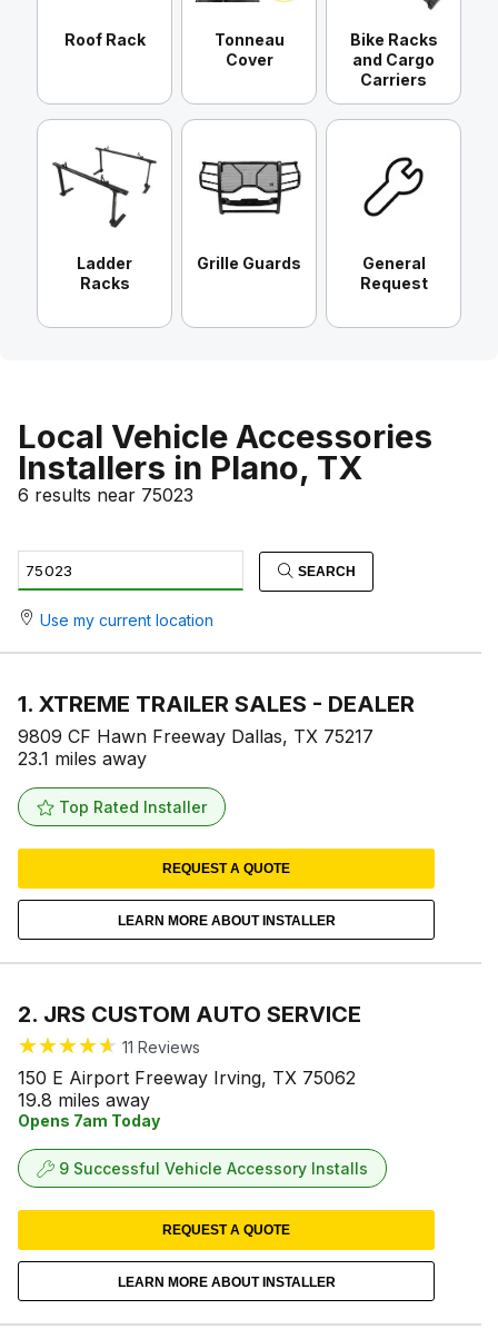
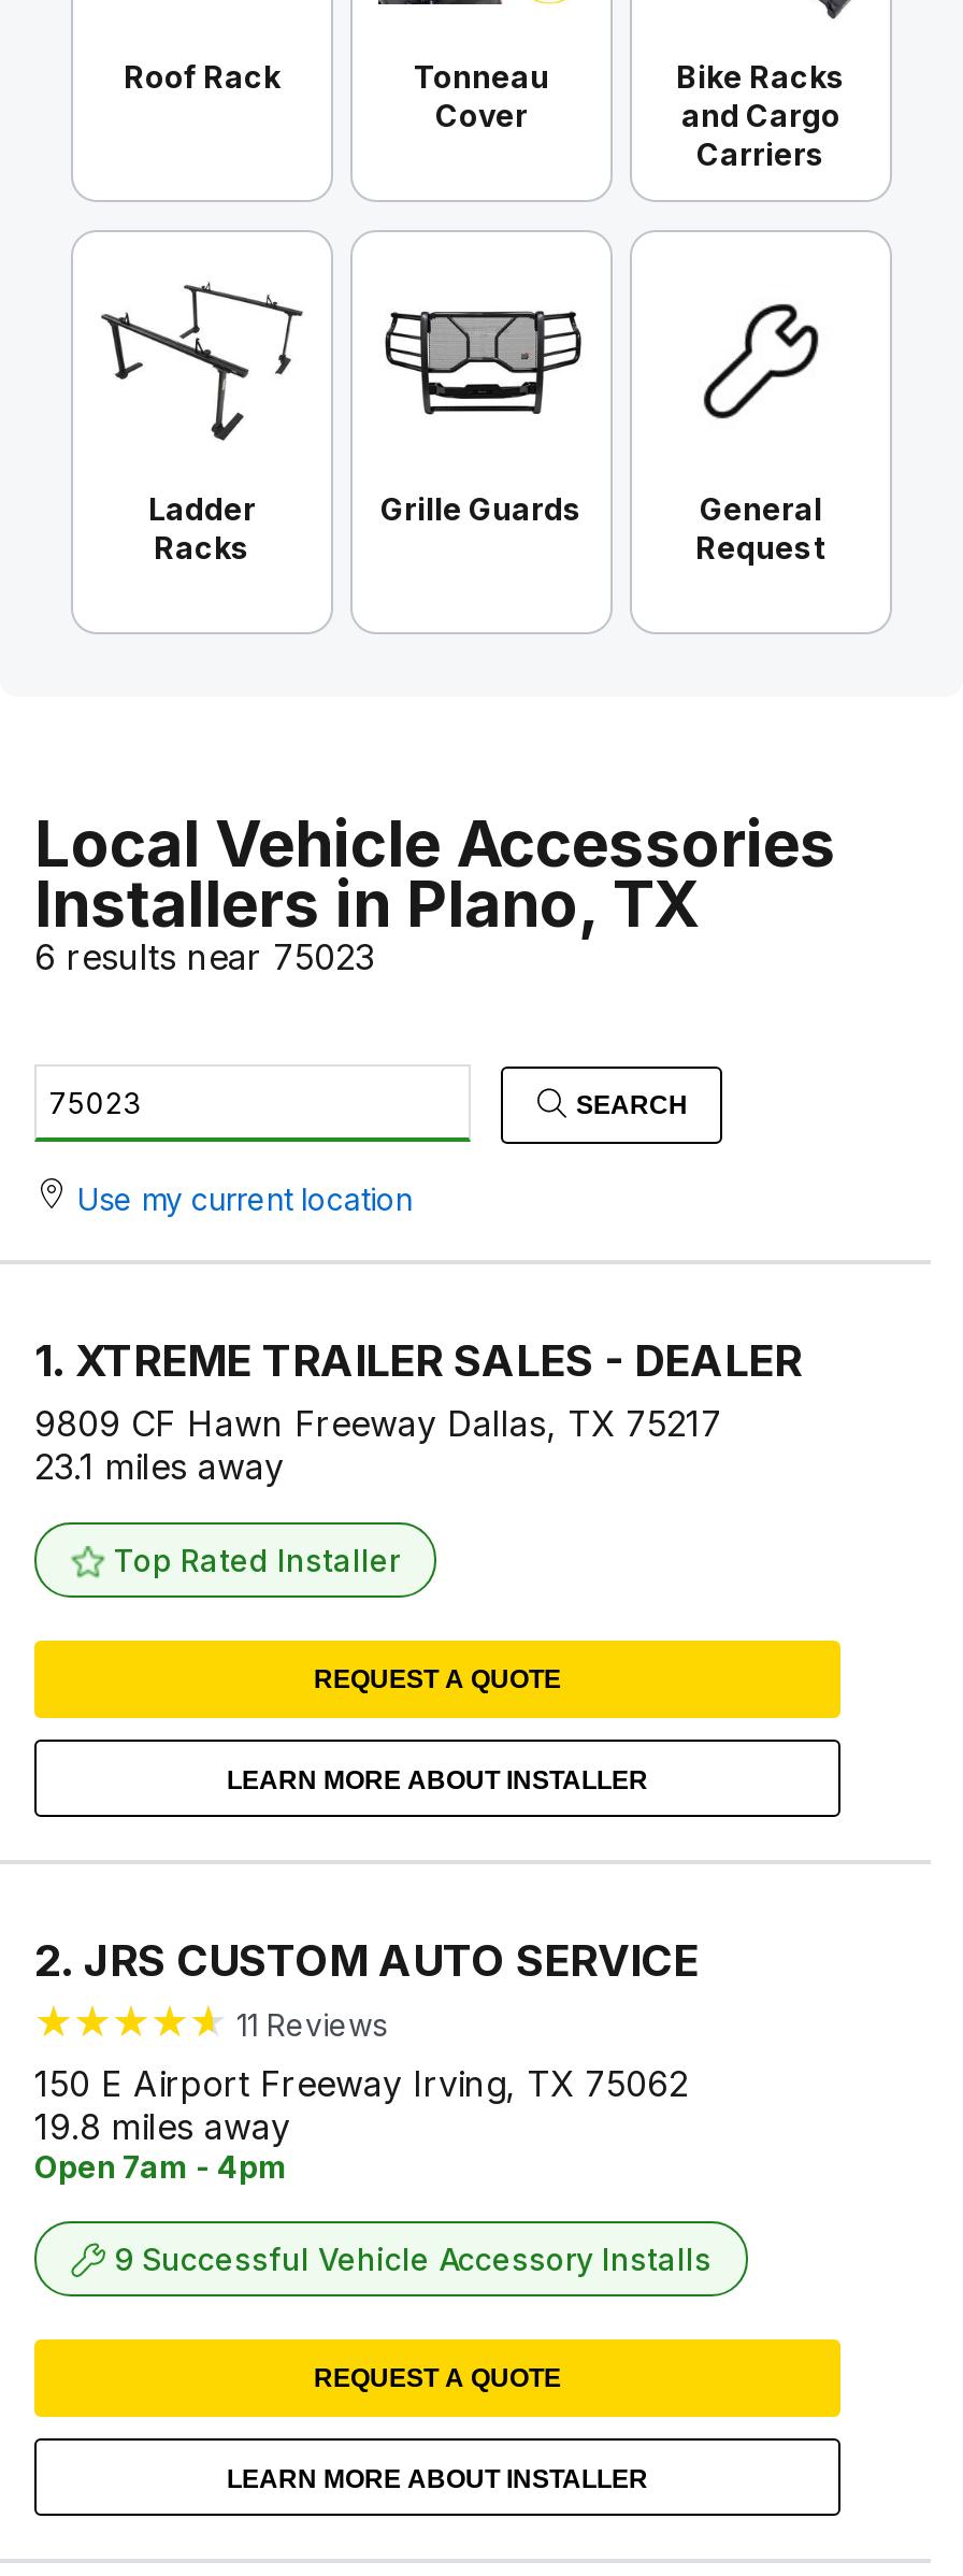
[18,1111,160,1130] Opens 7am Today -> [34,2148,288,2185] Open 7am - 4pm

